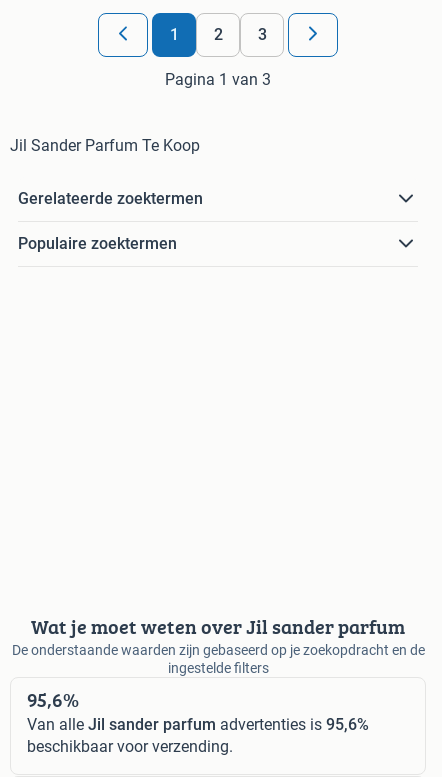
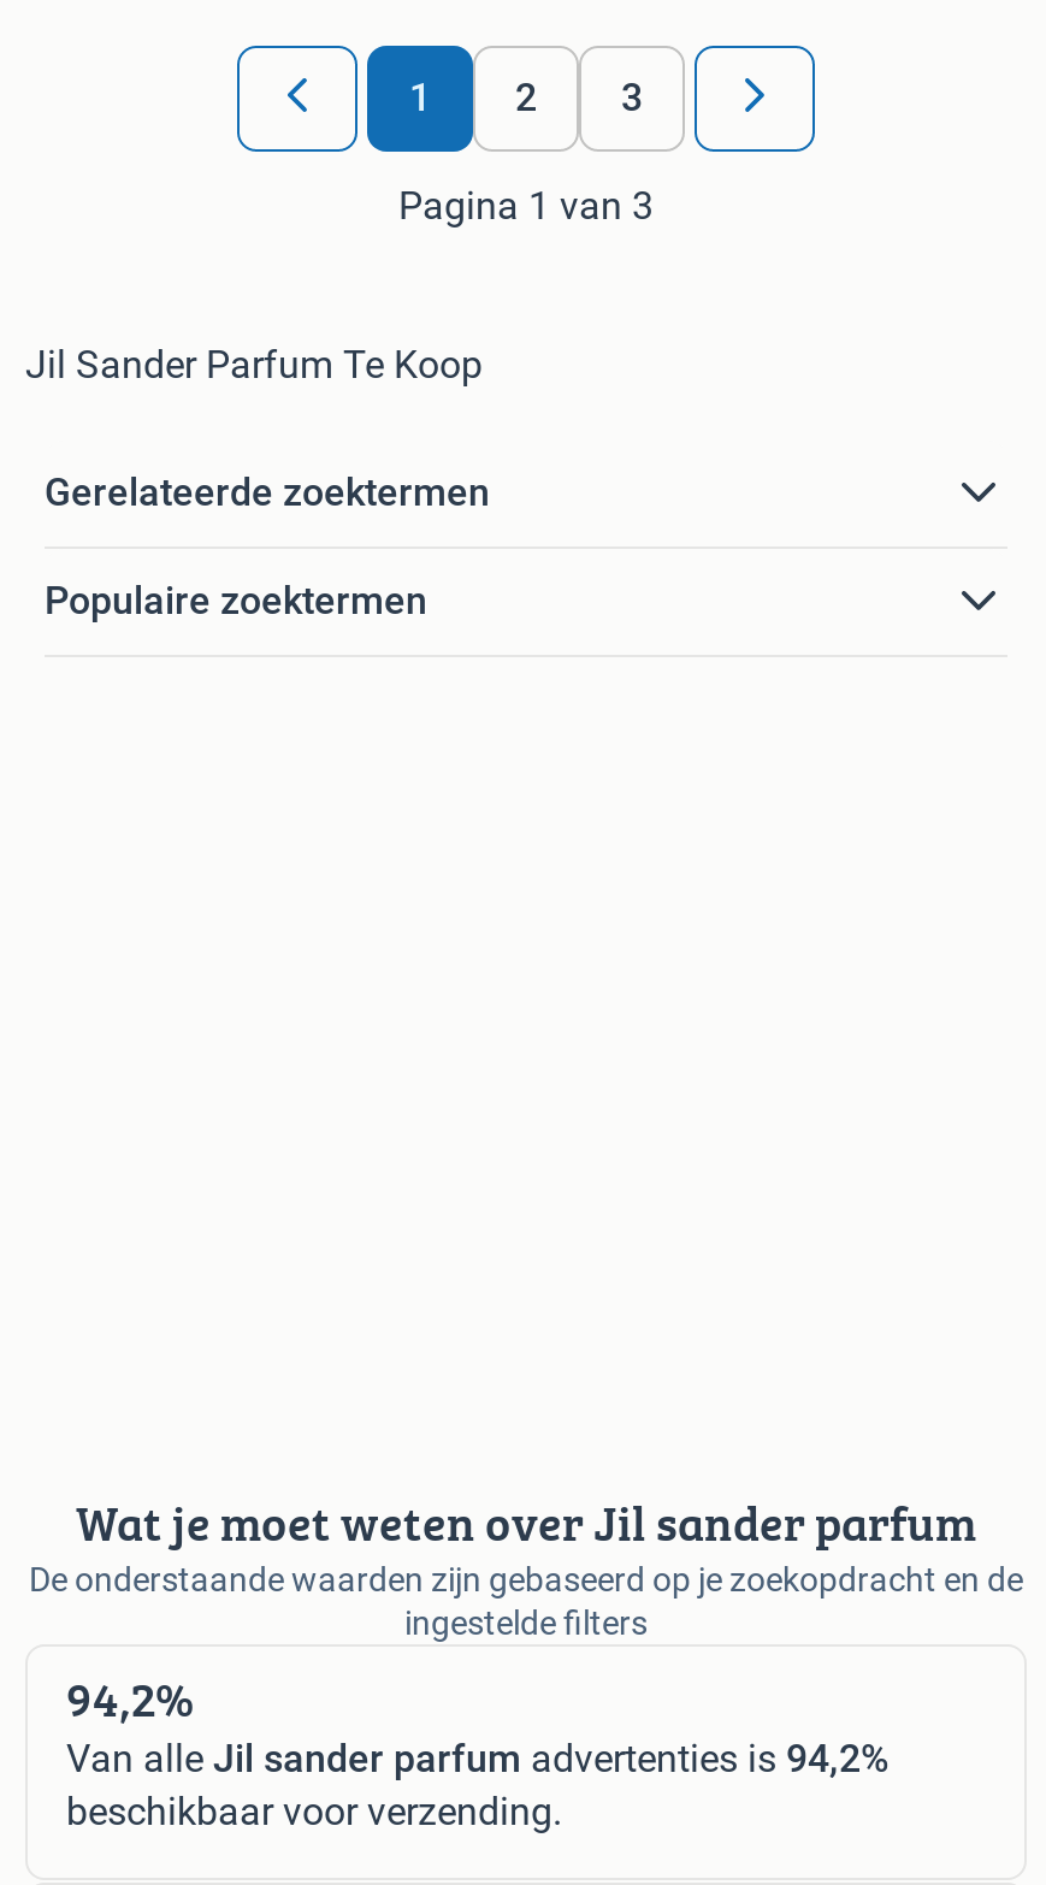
[27,685,79,714] 95,6% -> [66,1664,194,1734] 94,2%
[27,715,369,734] Van alle Jil sander parfum advertenties is 95,6% -> [66,1736,890,1782] Van alle Jil sander parfum advertenties is 94,2%

